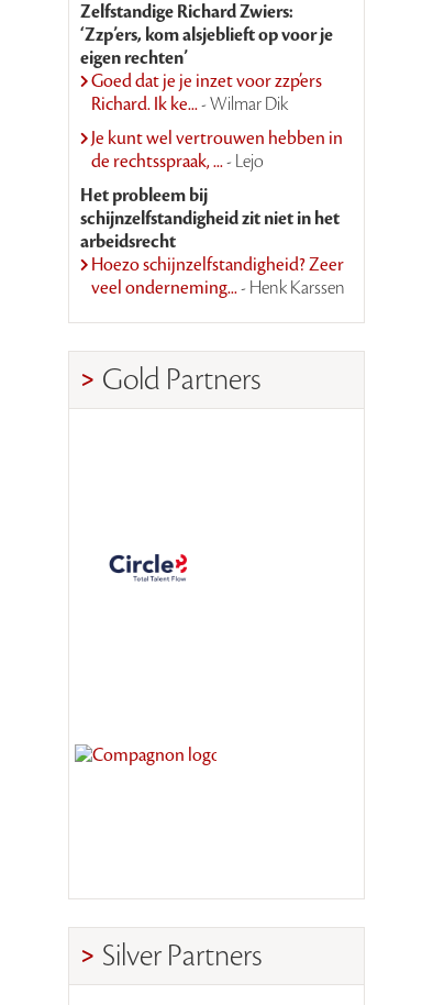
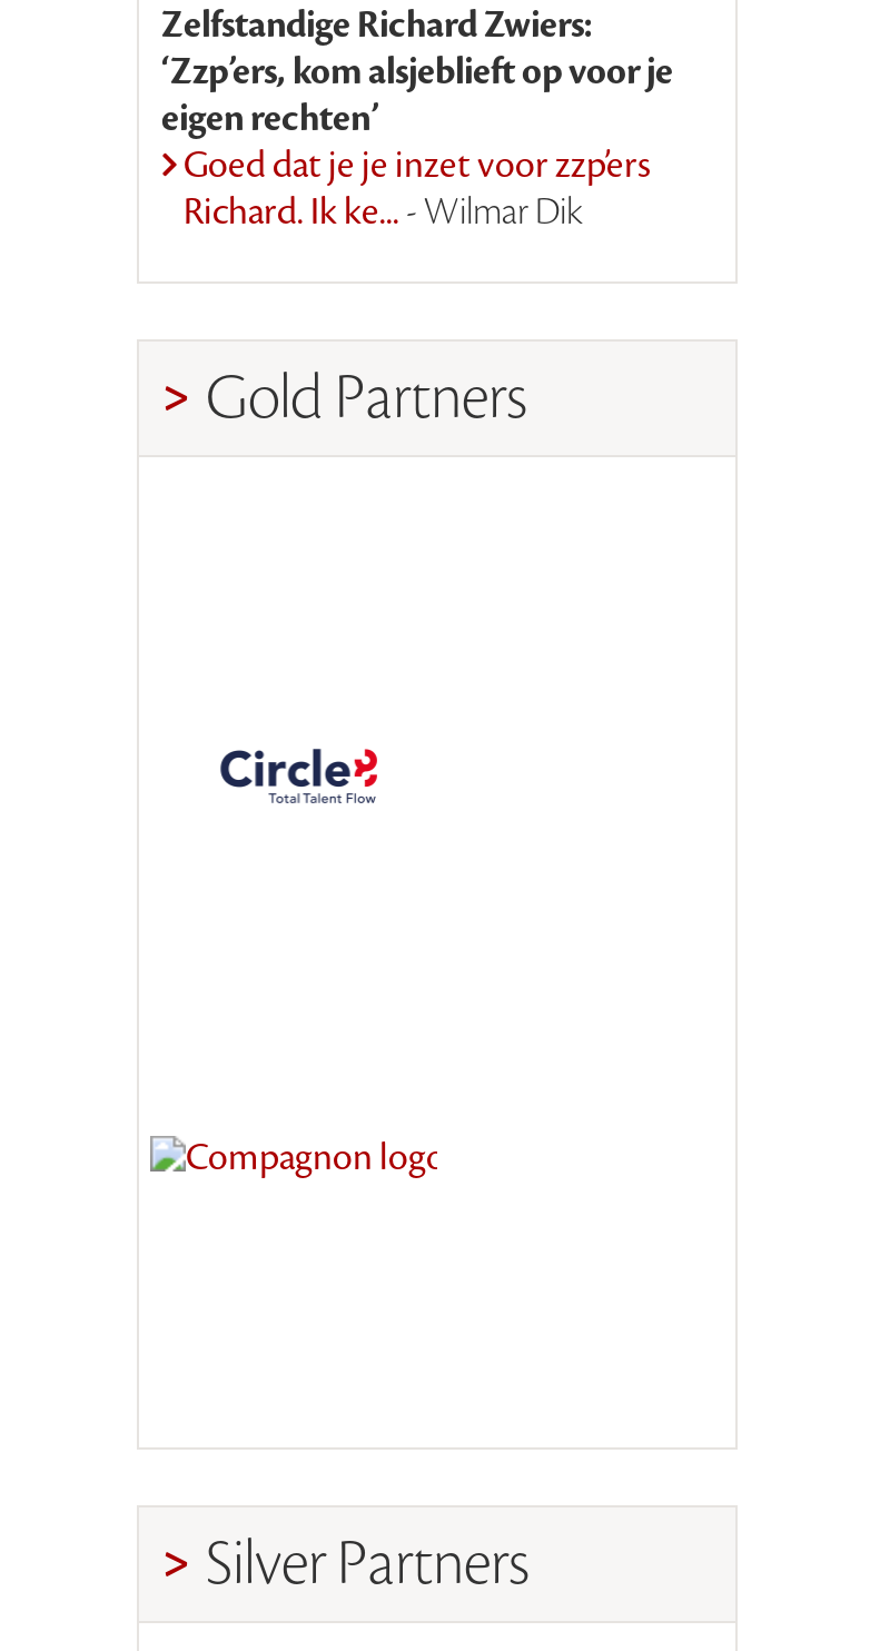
[80,127,345,300] Je kunt wel vertrouwen hebben in | de rechtsspraak, ... - Lejo | Het probleem bij | schijnzelfstandigheid zit niet in het | arbeidsrecht | Hoezo schijnzelfstandigheid? Zeer | veel onderneming... - Henk Karssen -> none

